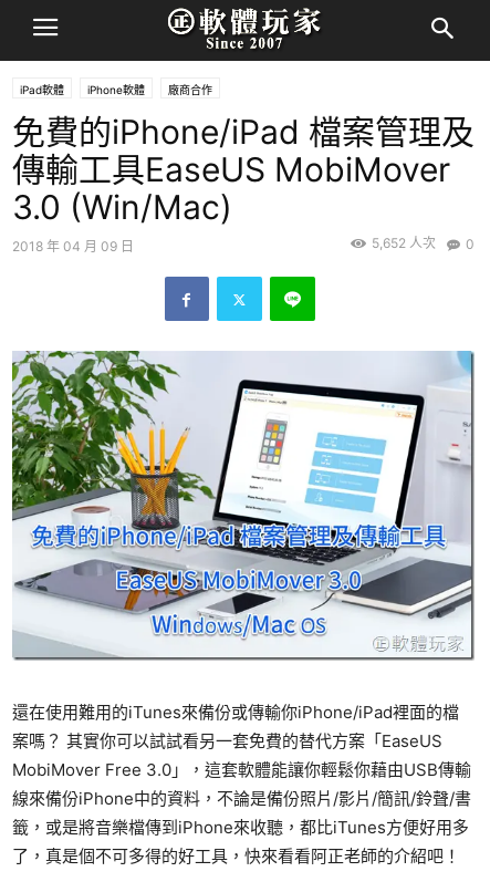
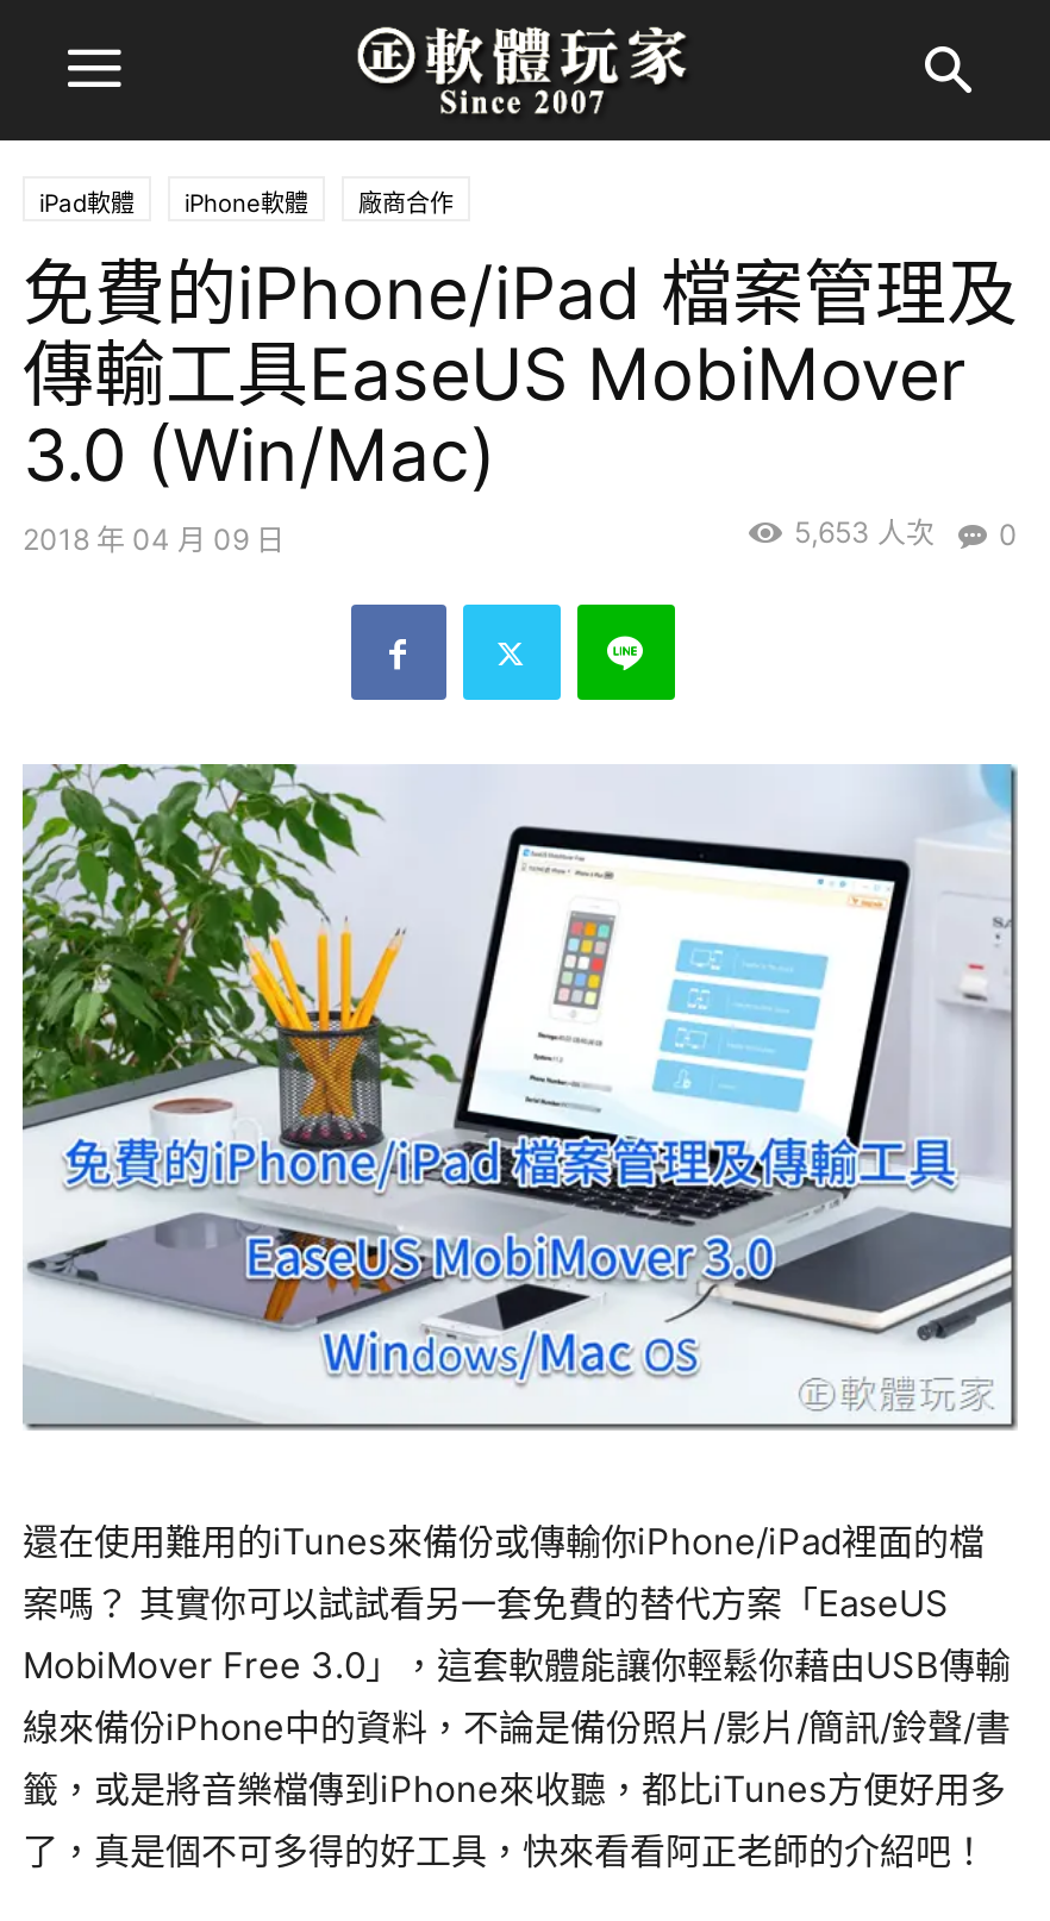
[372,234,475,252] 5,652 人次 0 -> [794,514,1018,552] 5,653 人次 0

